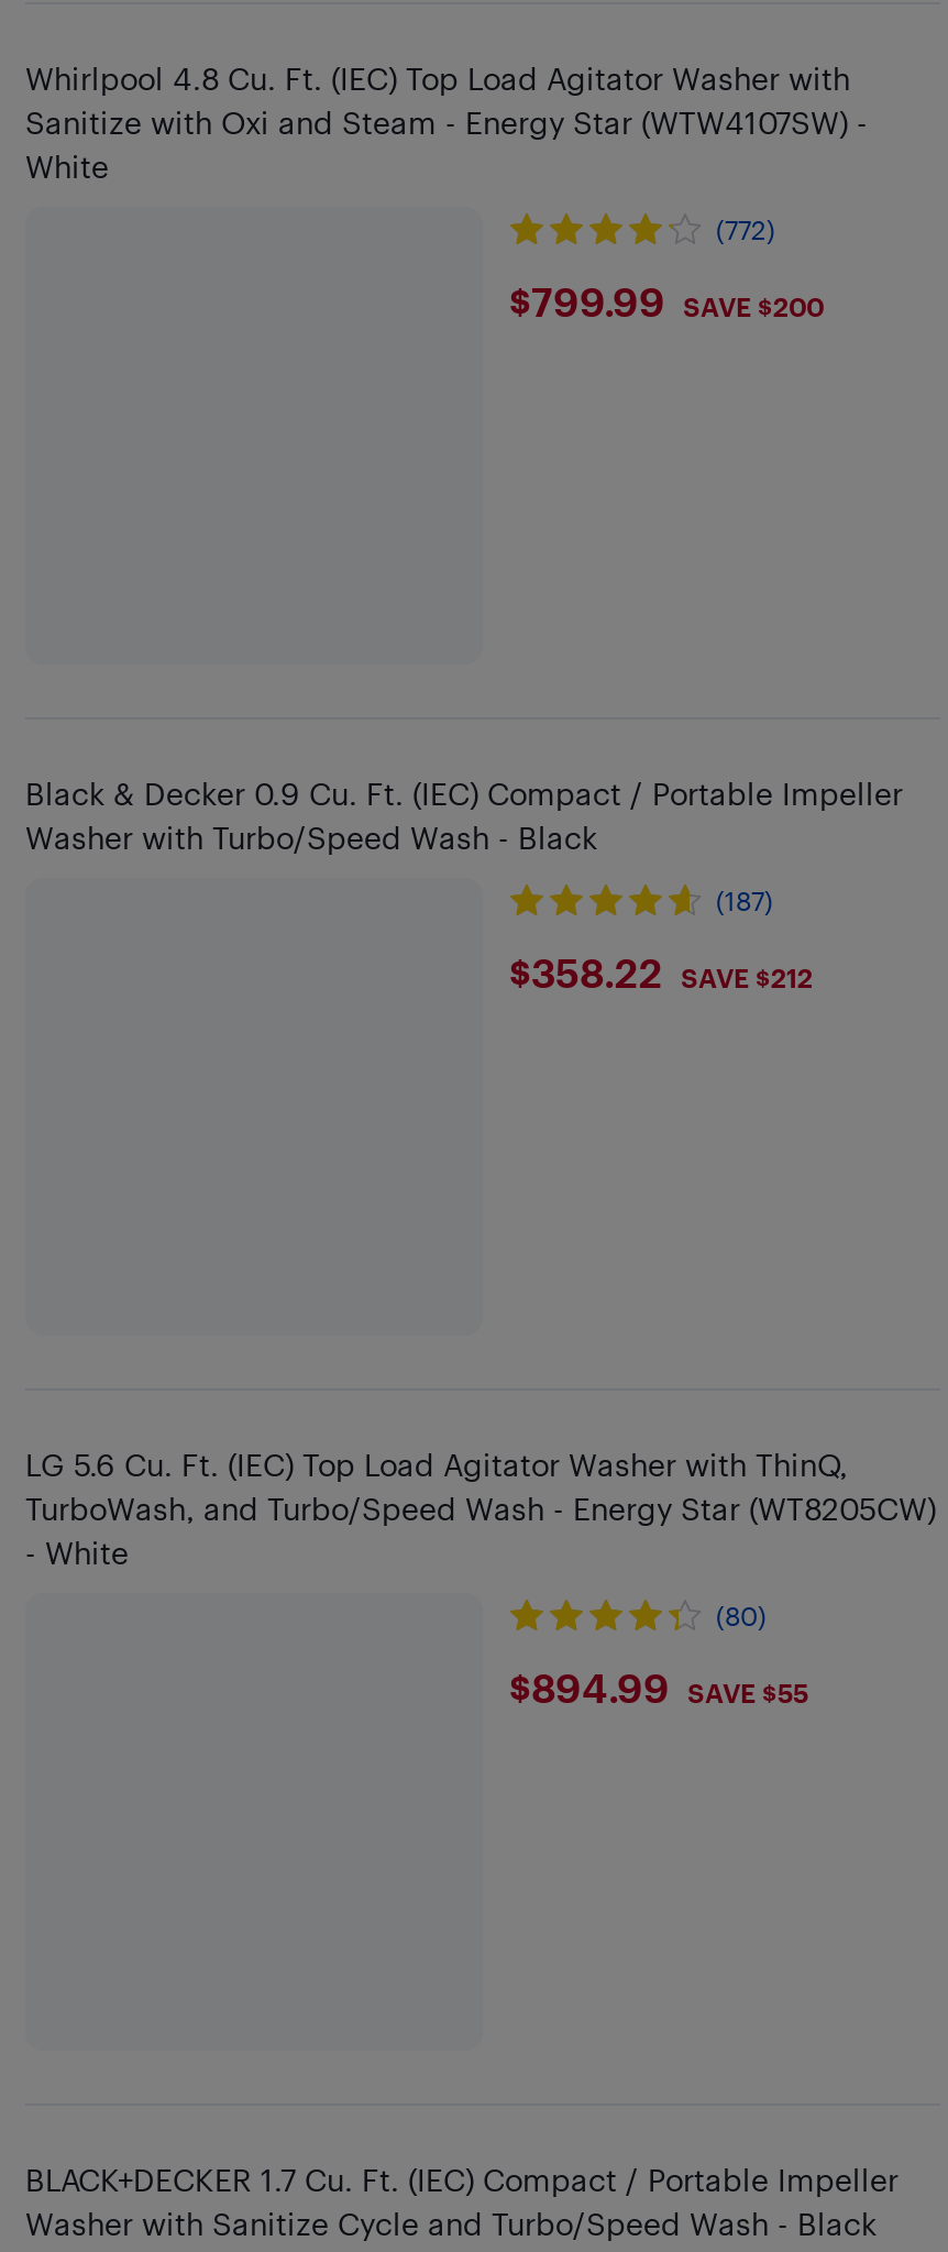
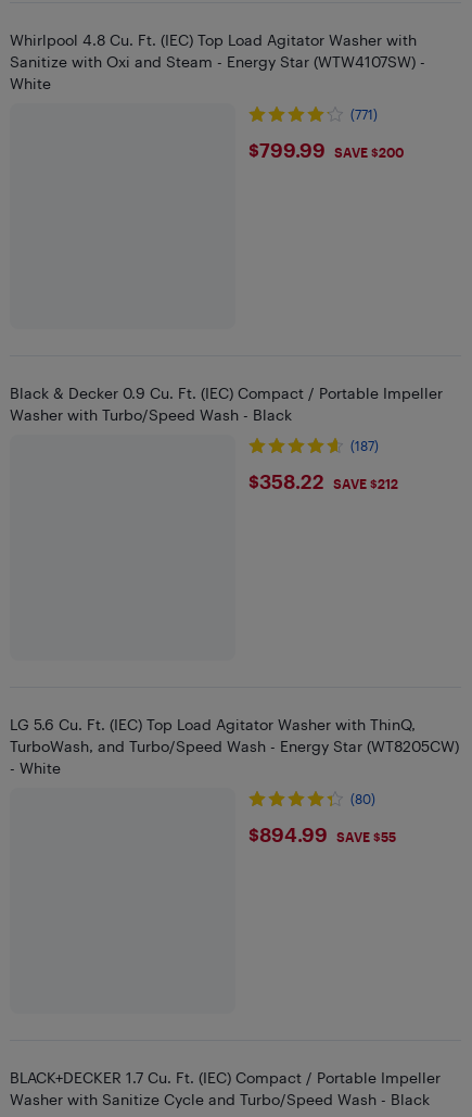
[716,213,775,244] (772) -> [350,106,378,122] (771)

